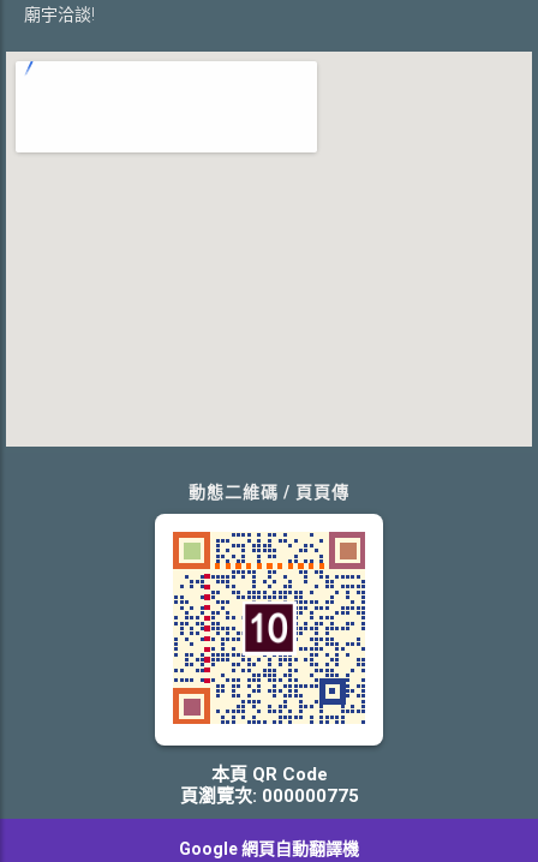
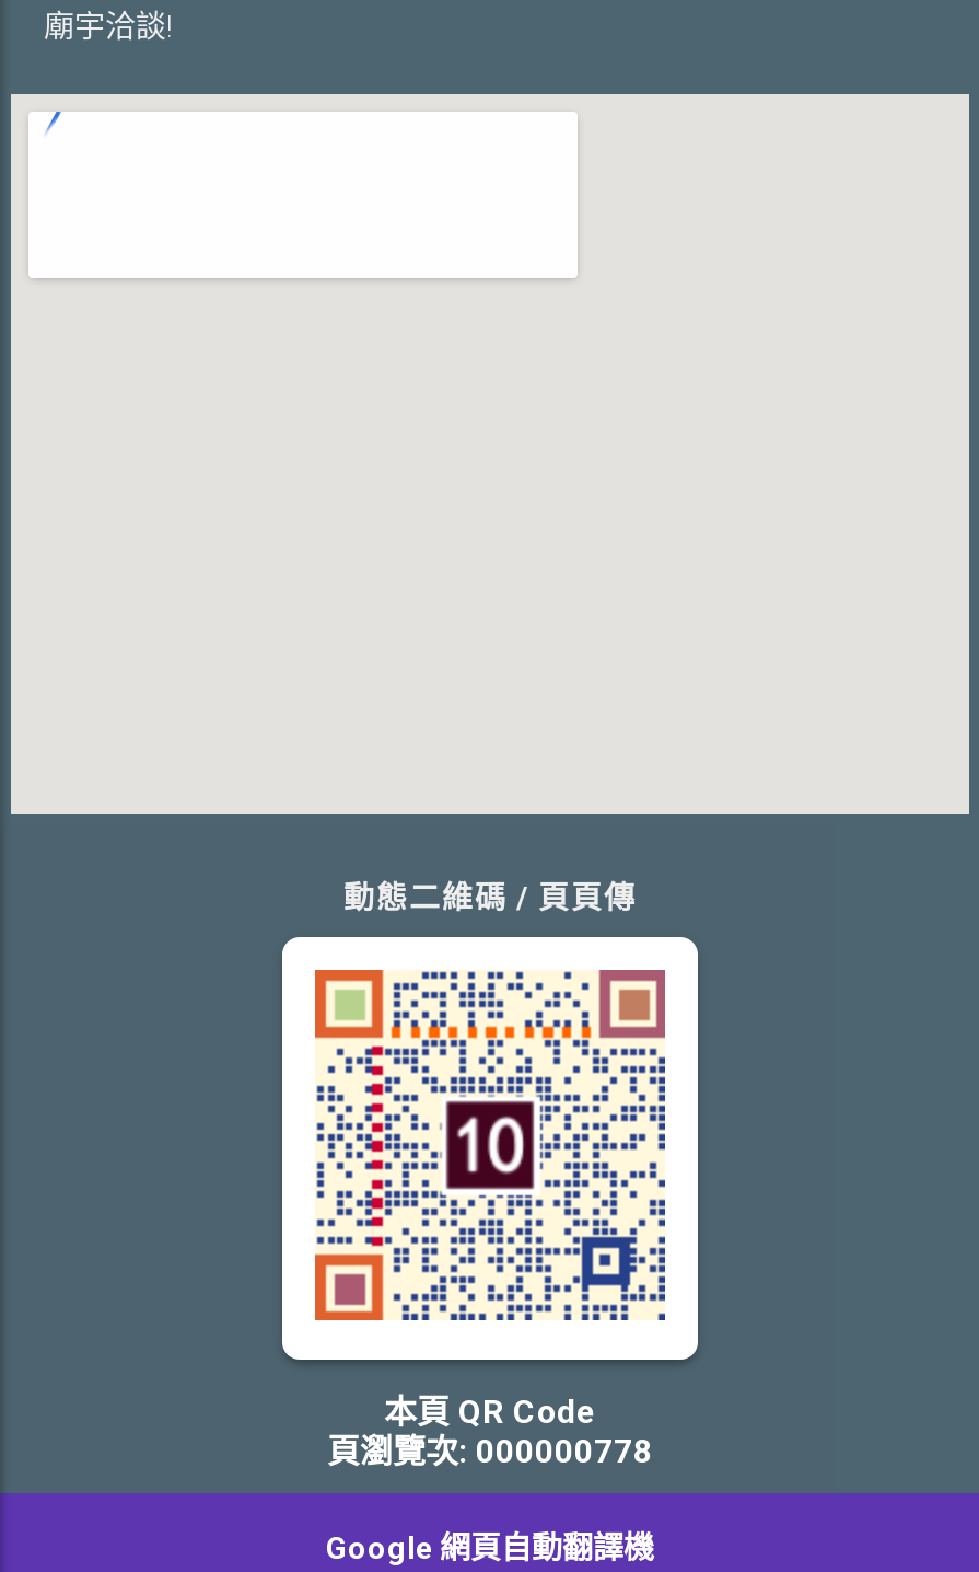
[180,785,358,806] 頁瀏覽次: 000000775 -> [327,1431,653,1470] 頁瀏覽次: 000000778

